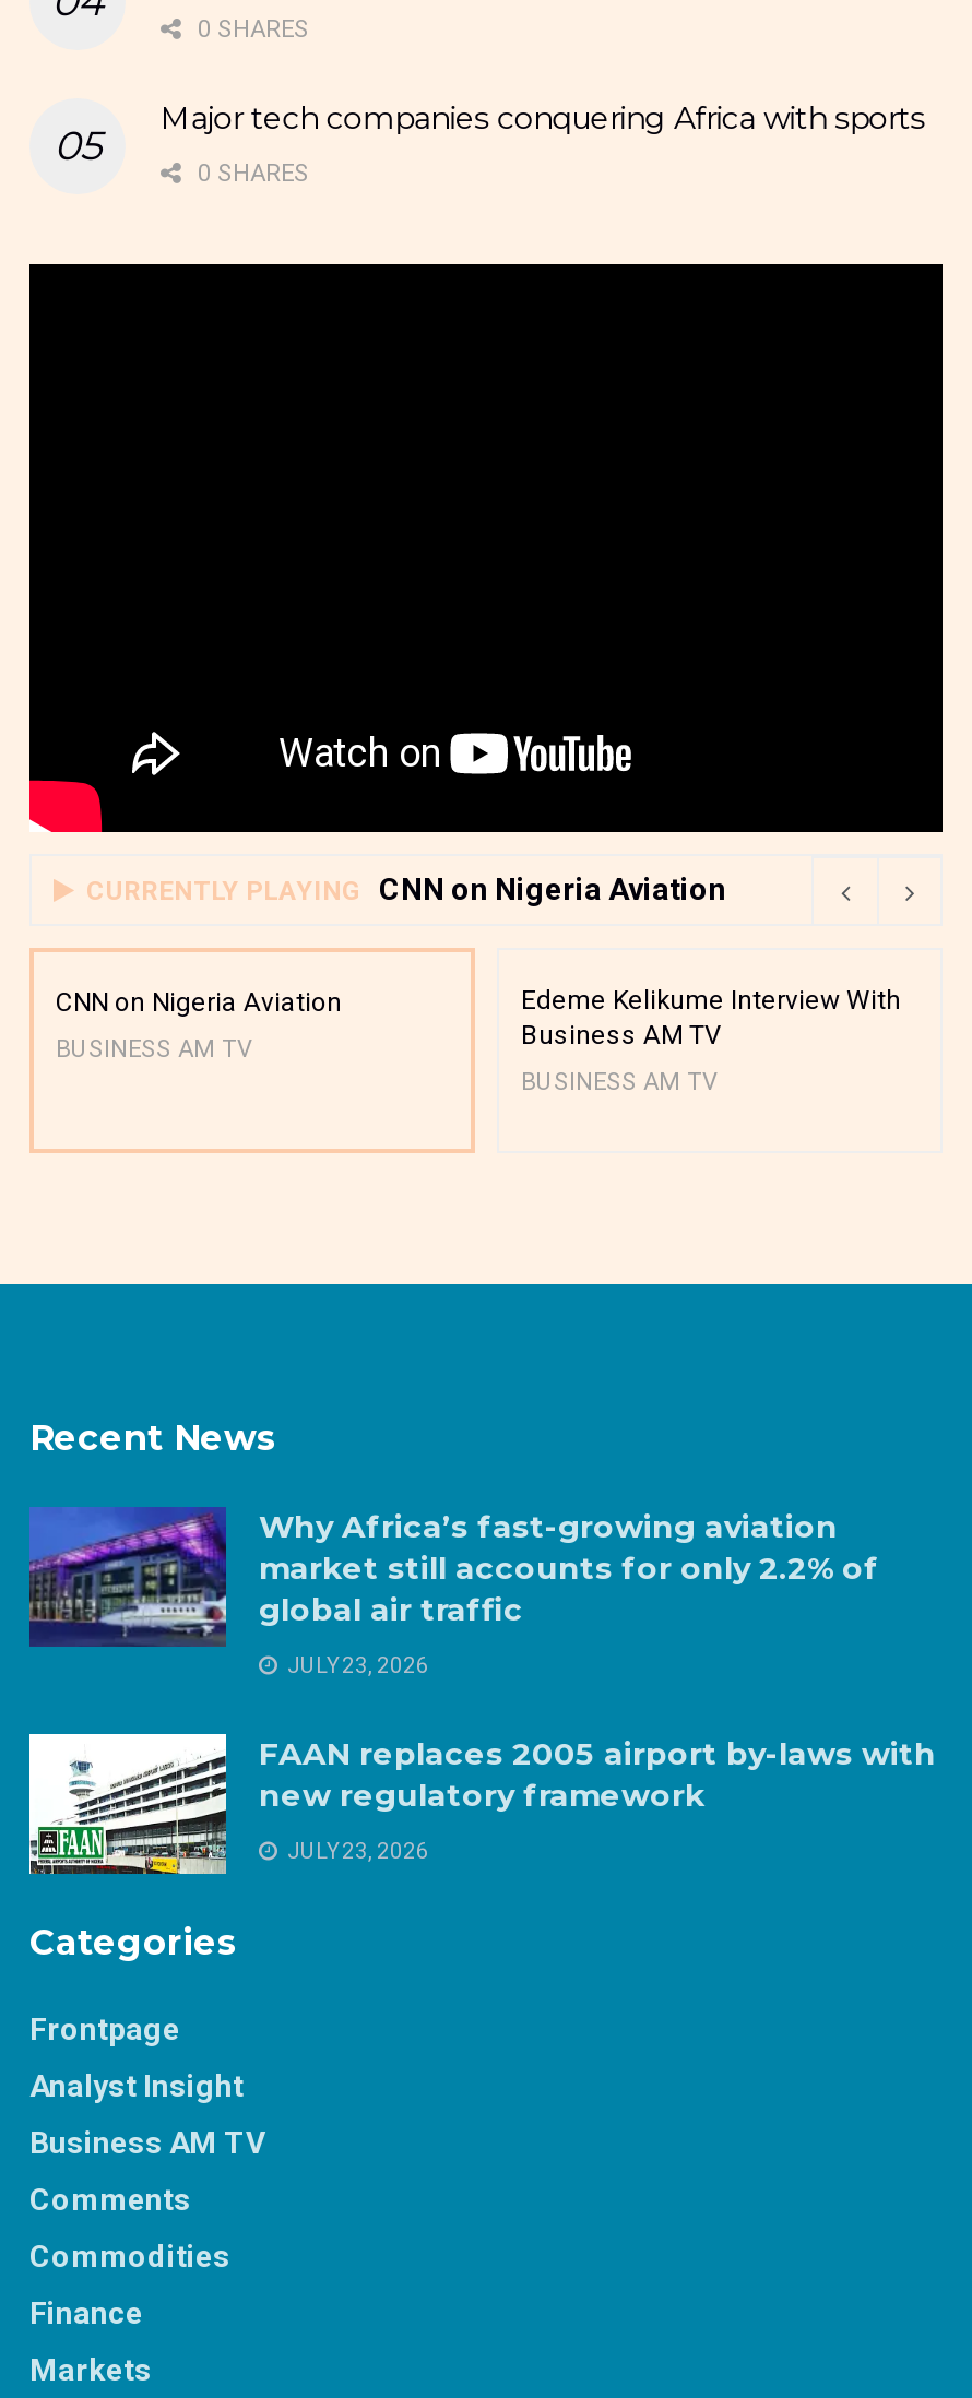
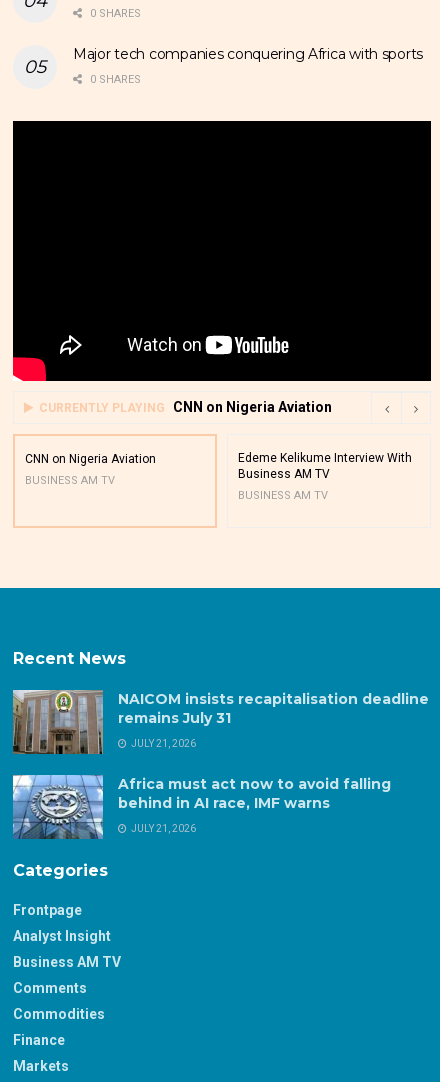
[29,1507,879,1647] [image] | Why Africa’s fast-growing aviation | market still accounts for only 2.2% of | global air traffic -> [12,689,429,754] [image] | NAICOM insists recapitalisation deadline | remains July 31
[283,1653,429,1678] JULY 23, 2026 -> [129,738,196,749] JULY 21, 2026
[27,1734,936,1876] [image] | FAAN replaces 2005 airport by-laws with | new regulatory framework -> [13,774,391,839] [image] | Africa must act now to avoid falling | behind in AI race, IMF warns
[283,1839,429,1863] JULY 23, 2026 -> [129,823,196,834] JULY 21, 2026

